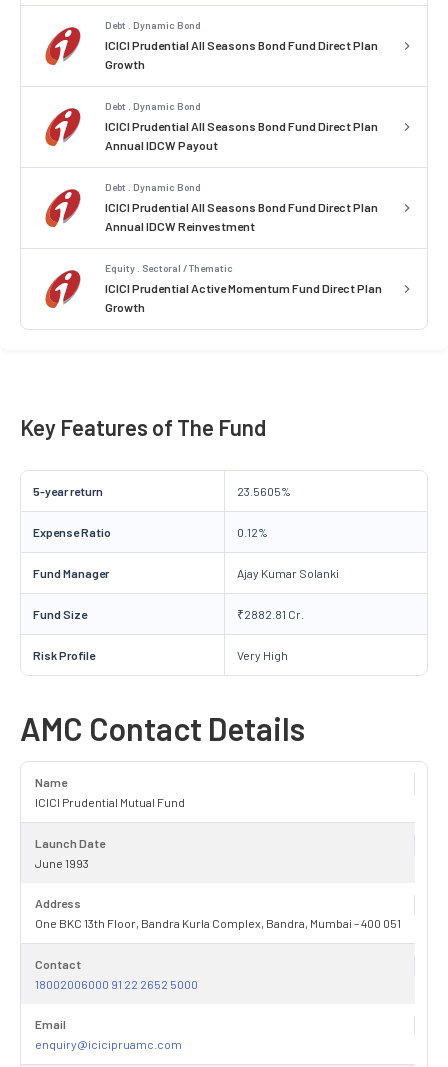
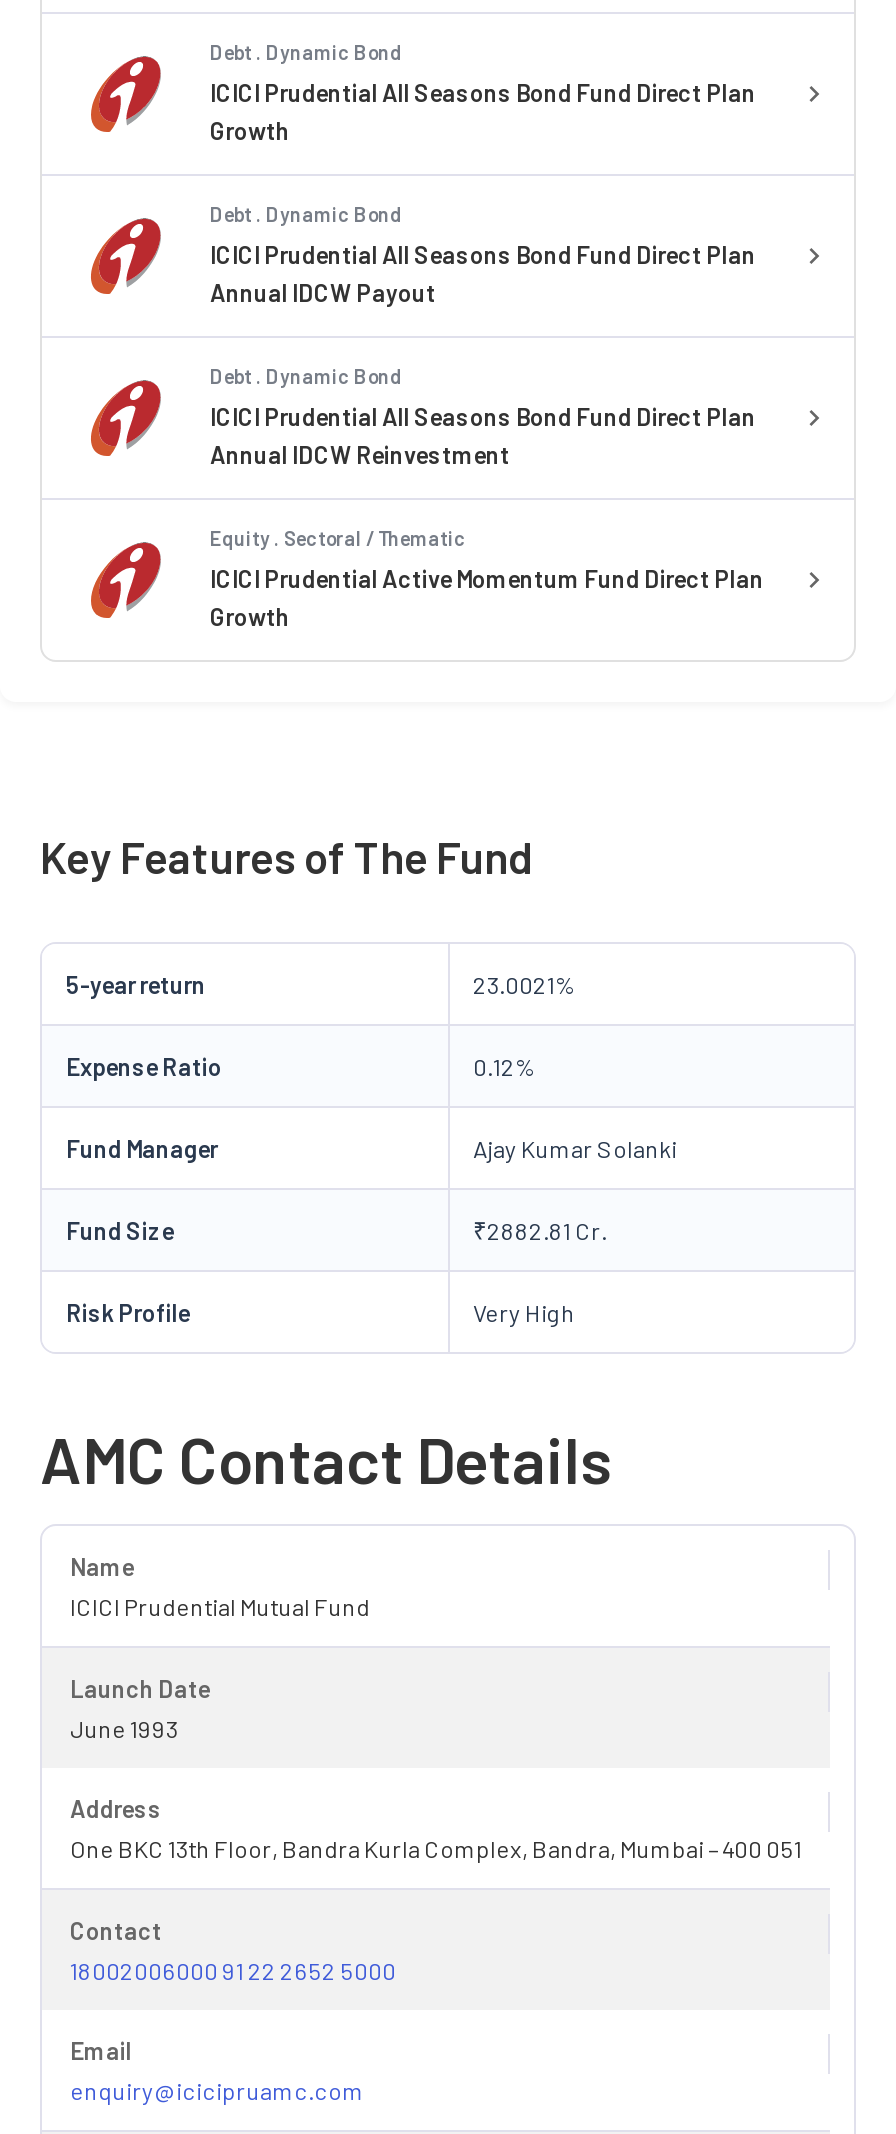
[236,484,290,498] 23.5605% -> [473,970,575,998] 23.0021%

